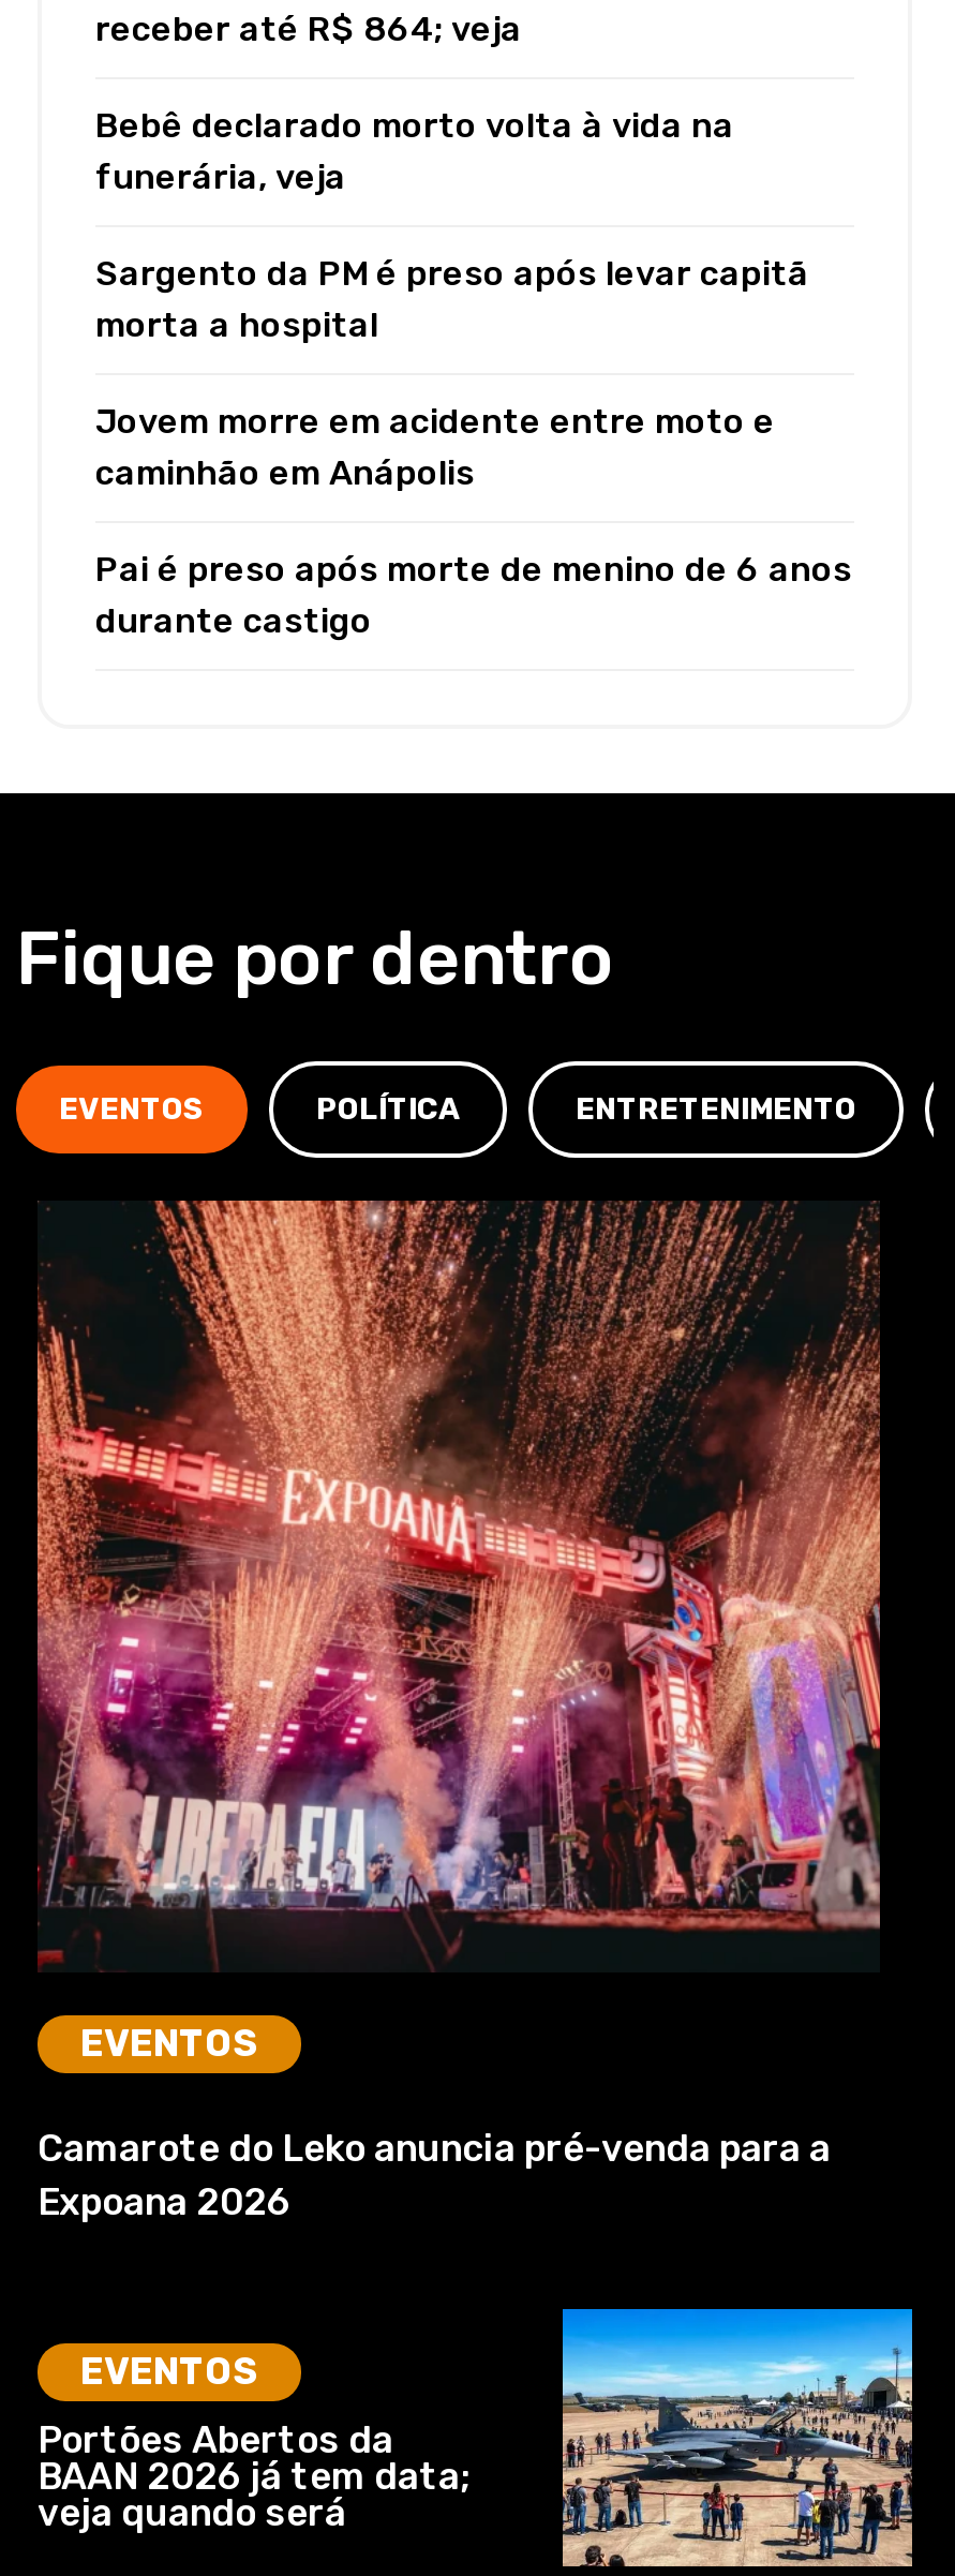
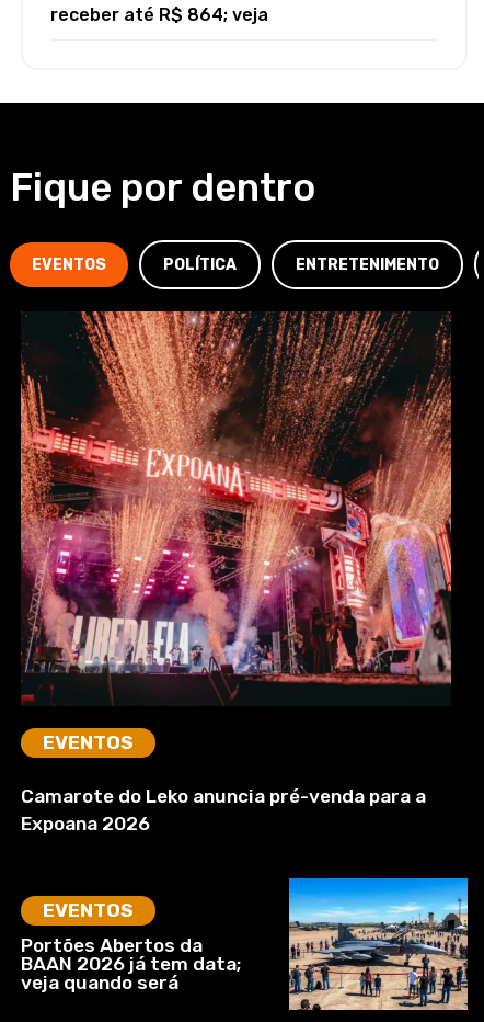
[95,105,852,641] Bebê declarado morto volta à vida na | funerária, veja | Sargento da PM é preso após levar capitã | morta a hospital | Jovem morre em acidente entre moto e | caminhão em Anápolis | Pai é preso após morte de menino de 6 anos | durante castigo -> none

